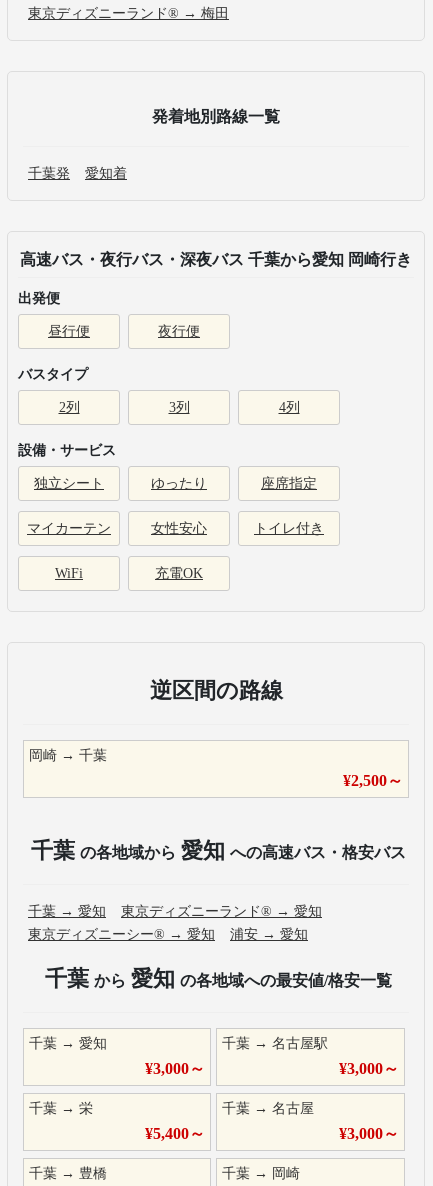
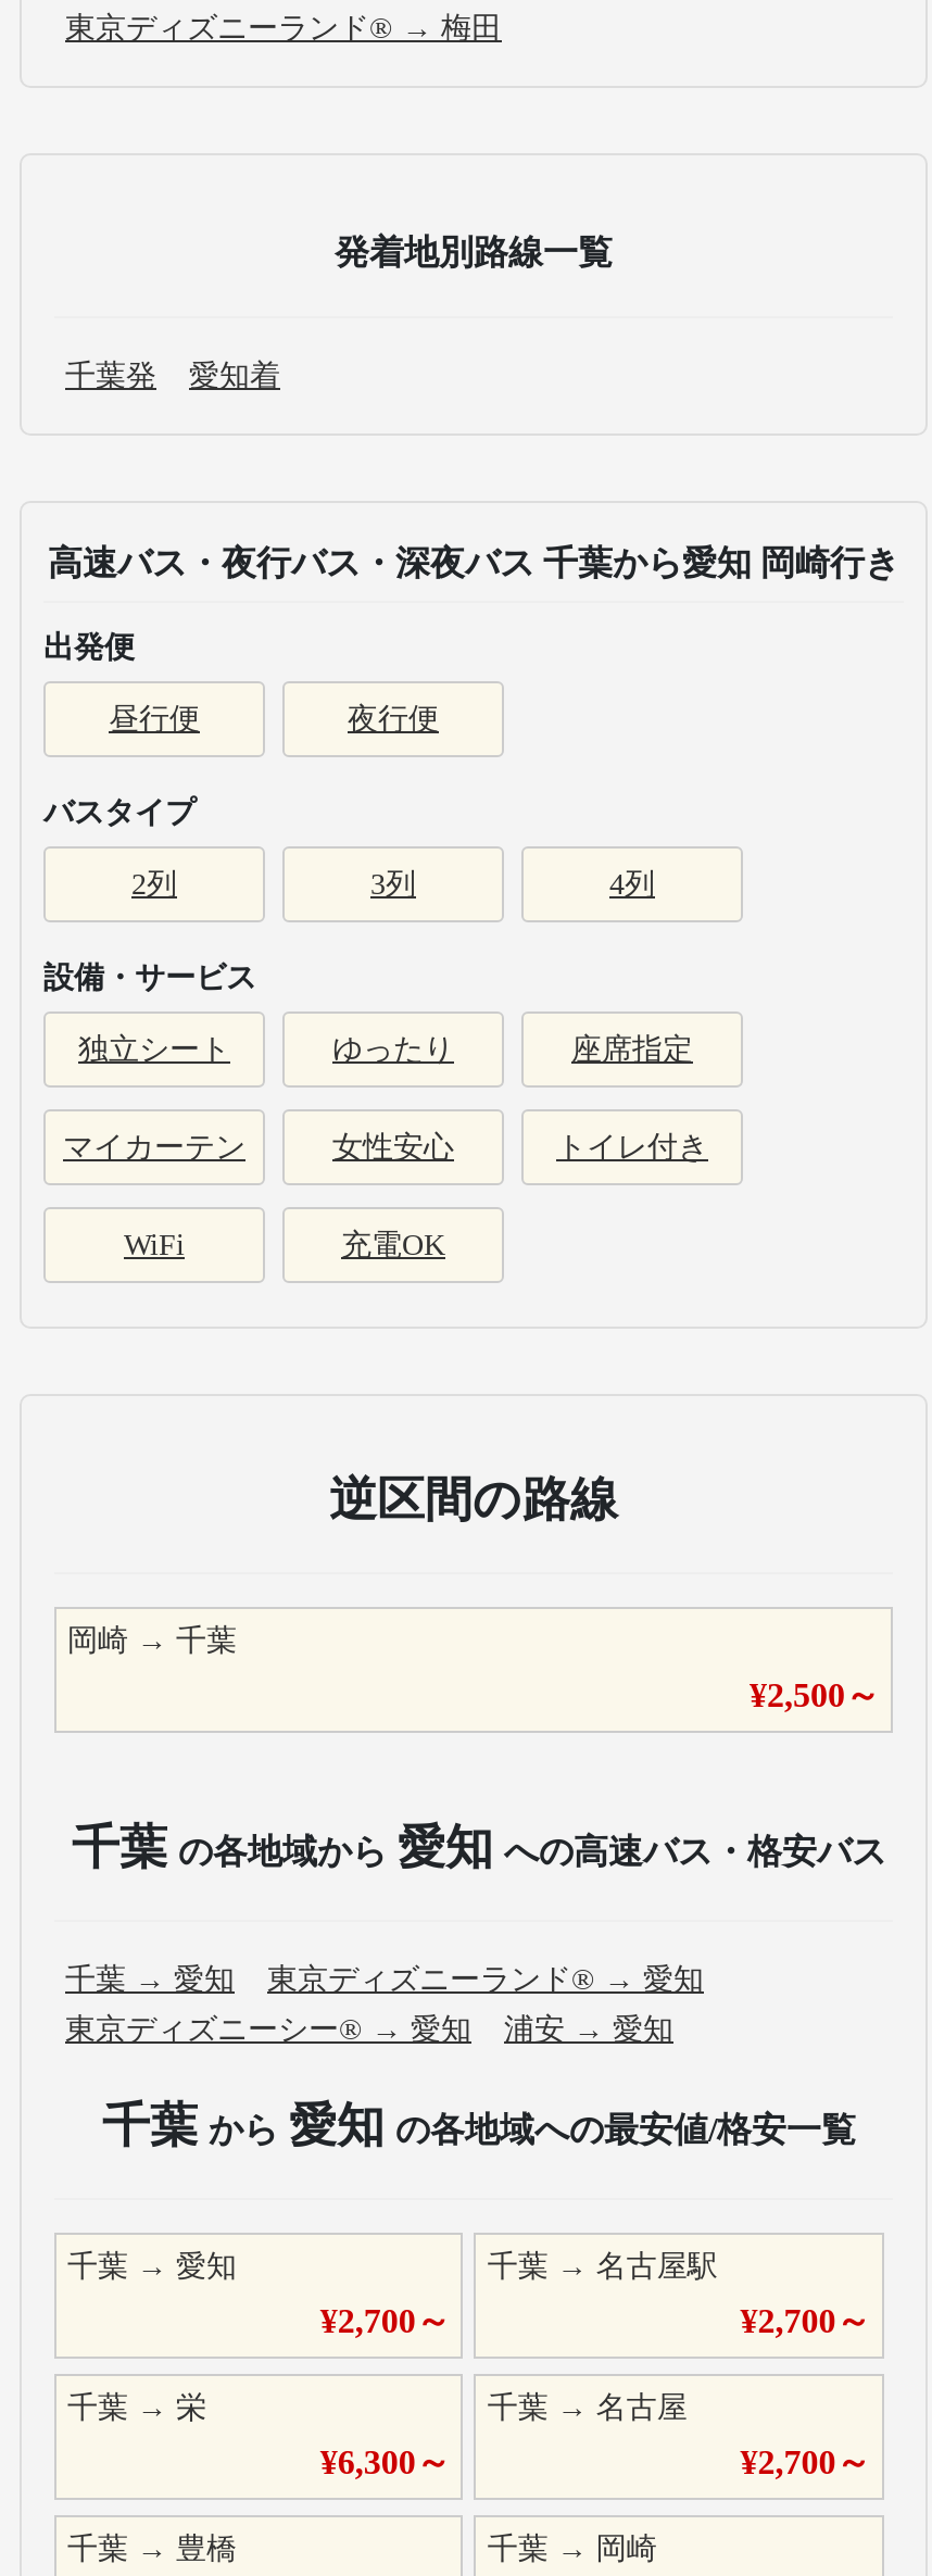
[145,1060,205,1077] ¥3,000～ -> [320,2302,451,2339] ¥2,700～
[339,1060,399,1077] ¥3,000～ -> [740,2302,871,2339] ¥2,700～
[145,1125,205,1142] ¥5,400～ -> [320,2443,451,2480] ¥6,300～
[339,1125,399,1142] ¥3,000～ -> [740,2443,871,2480] ¥2,700～

